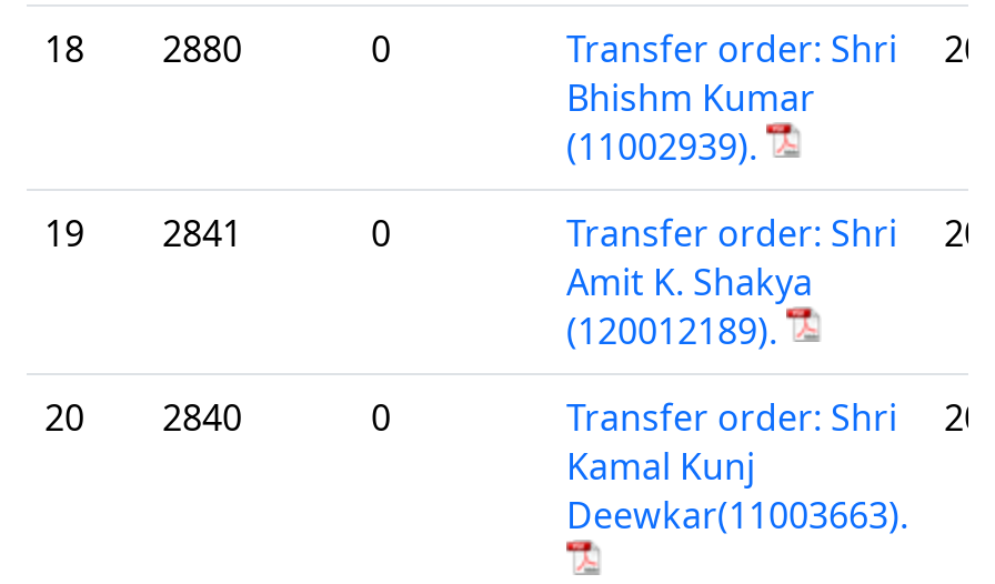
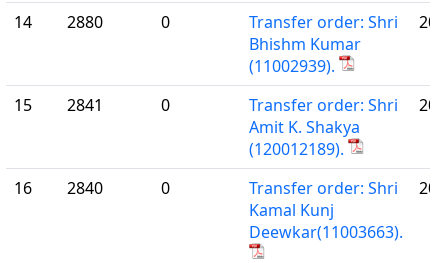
[44,24,242,73] 18 2880 -> [14,11,103,33] 14 2880
[44,209,242,258] 19 2841 -> [14,94,103,116] 15 2841
[44,393,242,442] 20 2840 -> [14,177,103,199] 16 2840

